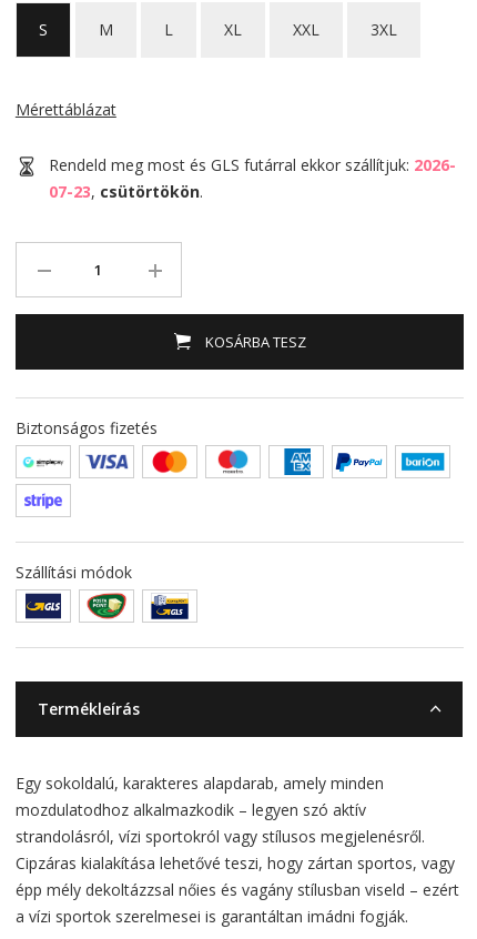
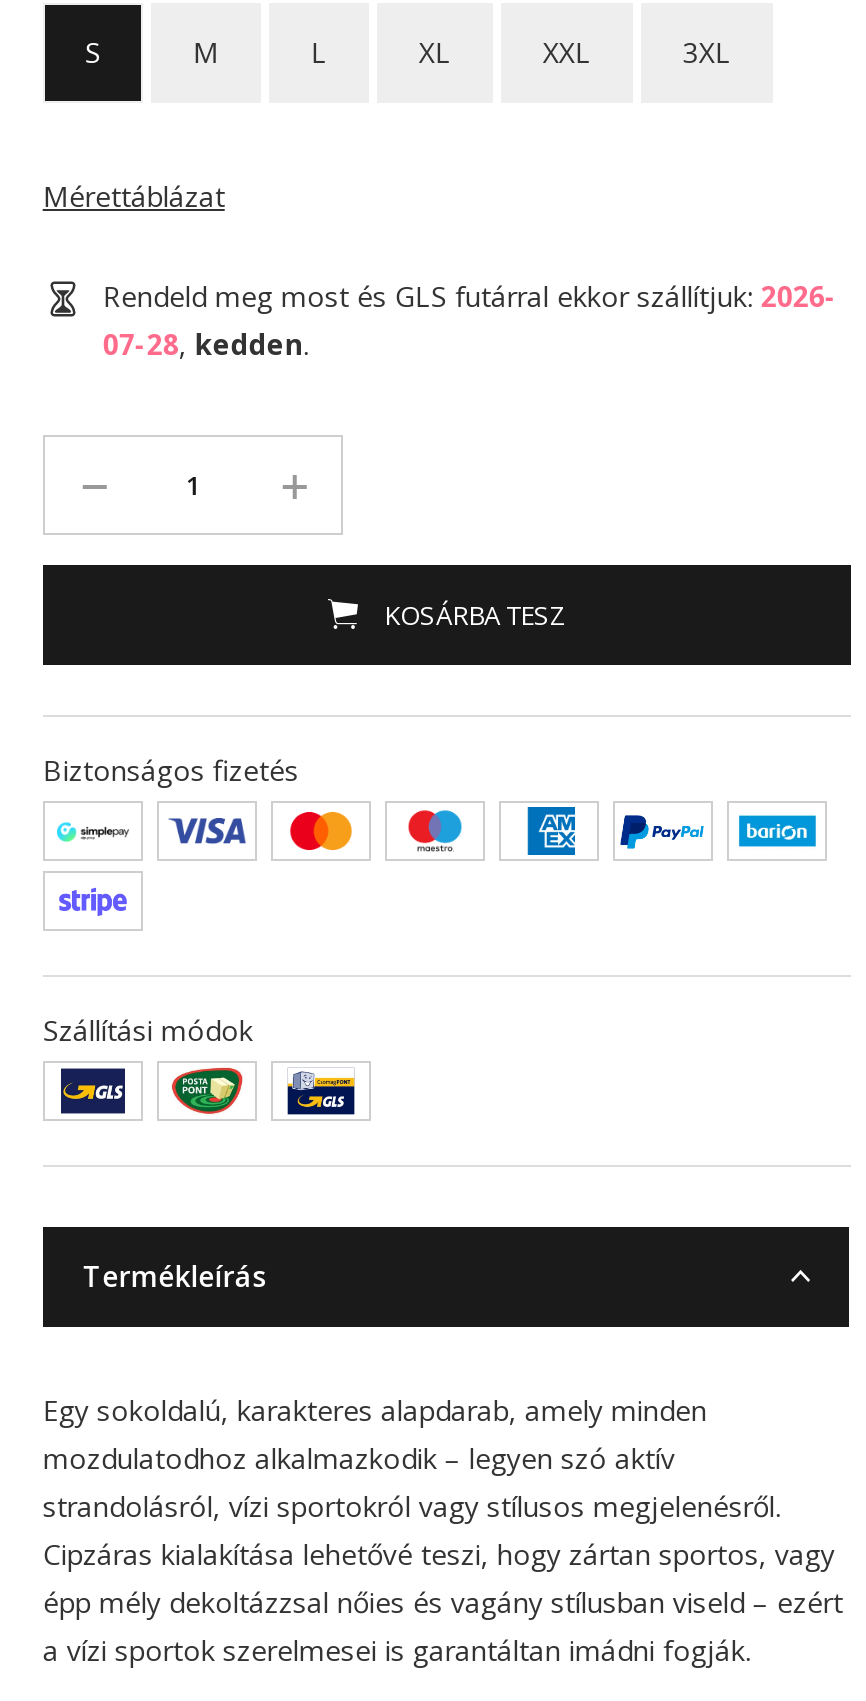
[49,181,203,202] 07-23, csütörtökön. -> [103,326,309,364] 07-28, kedden.

